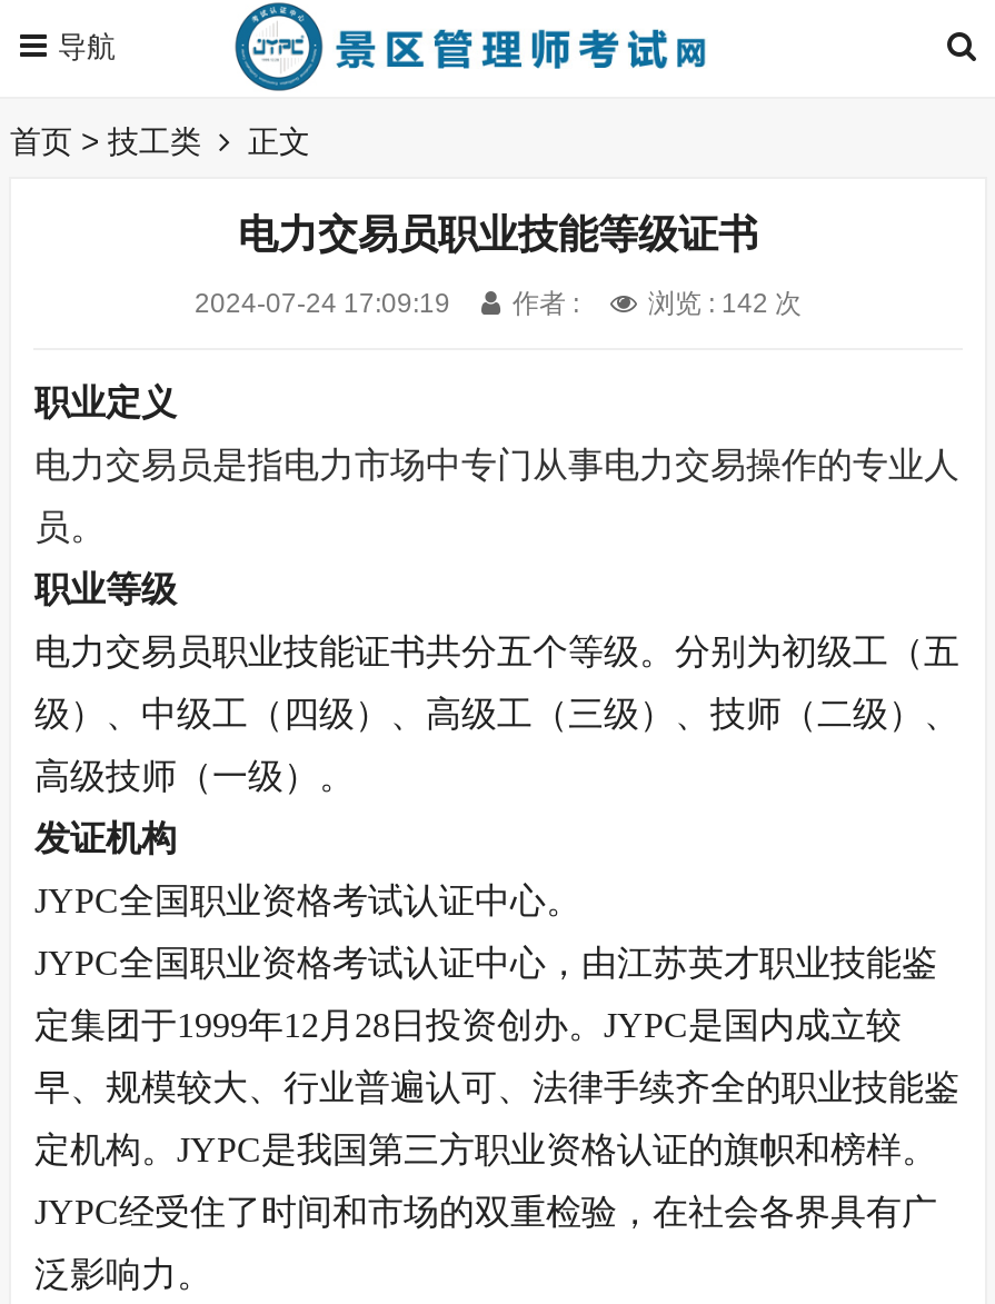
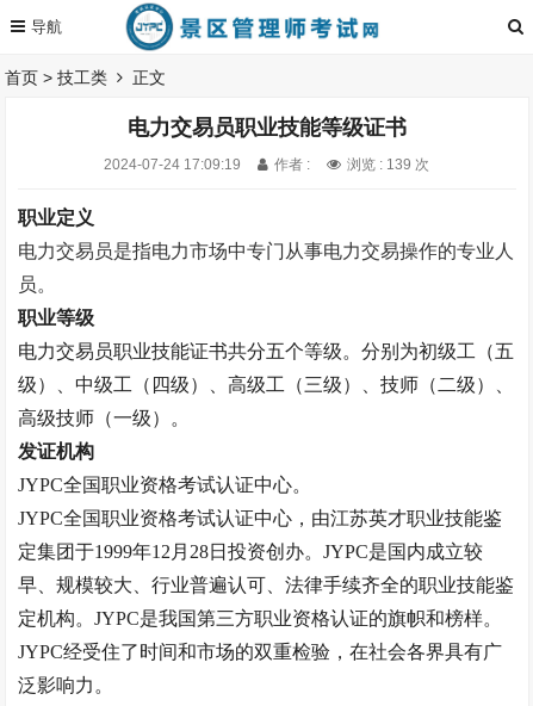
[648,288,802,319] 浏览 : 142 次 -> [348,156,430,173] 浏览 : 139 次

